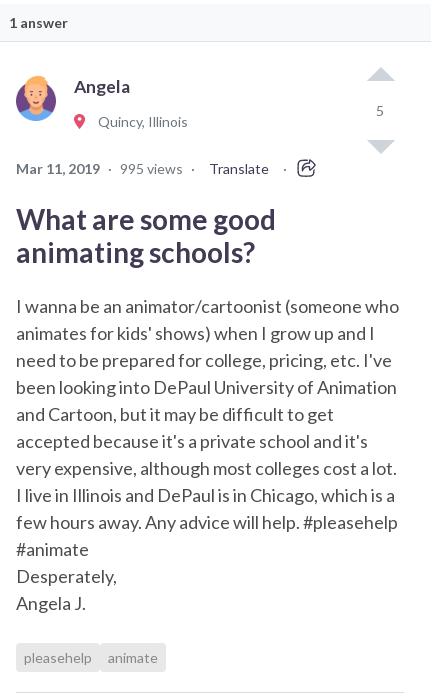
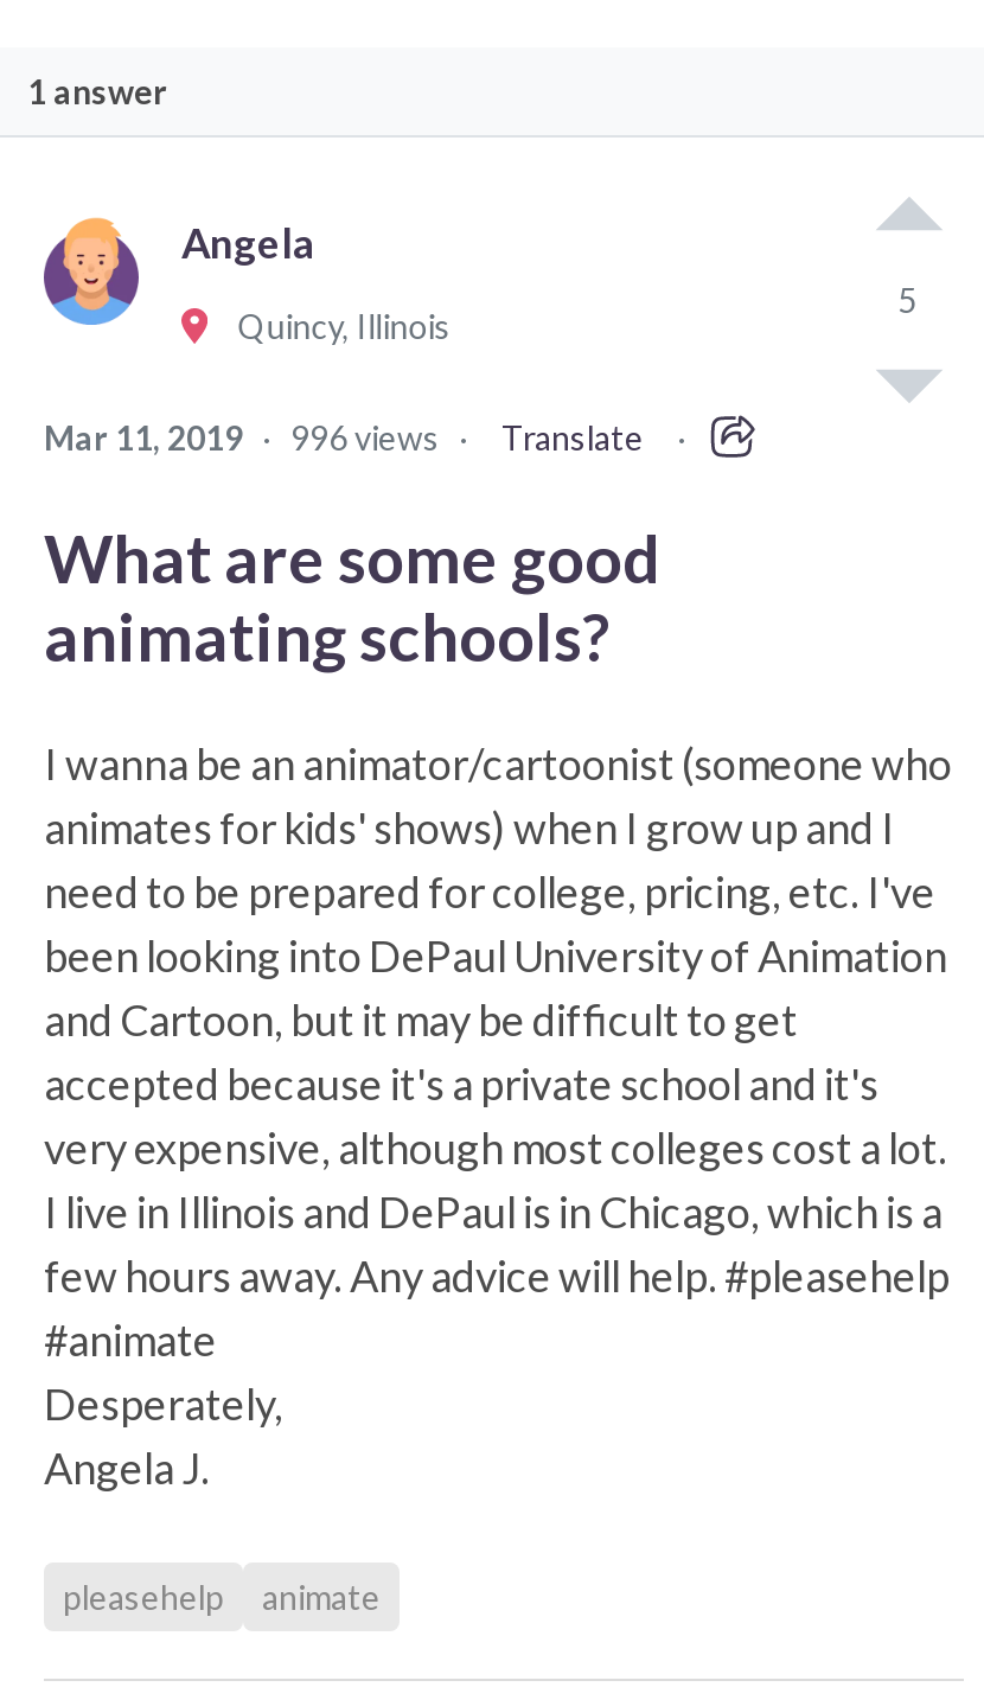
[16,160,195,177] Mar 11, 2019 · 995 views · -> [44,417,468,458] Mar 11, 2019 · 996 views ·

